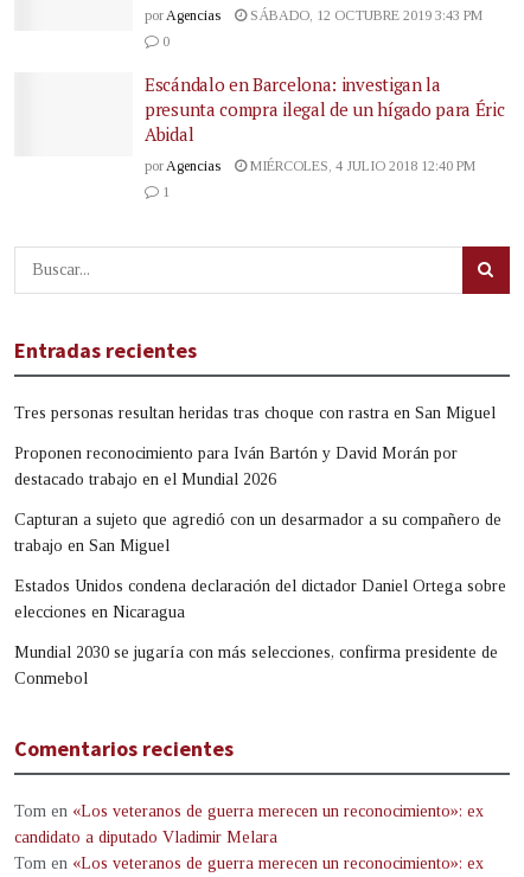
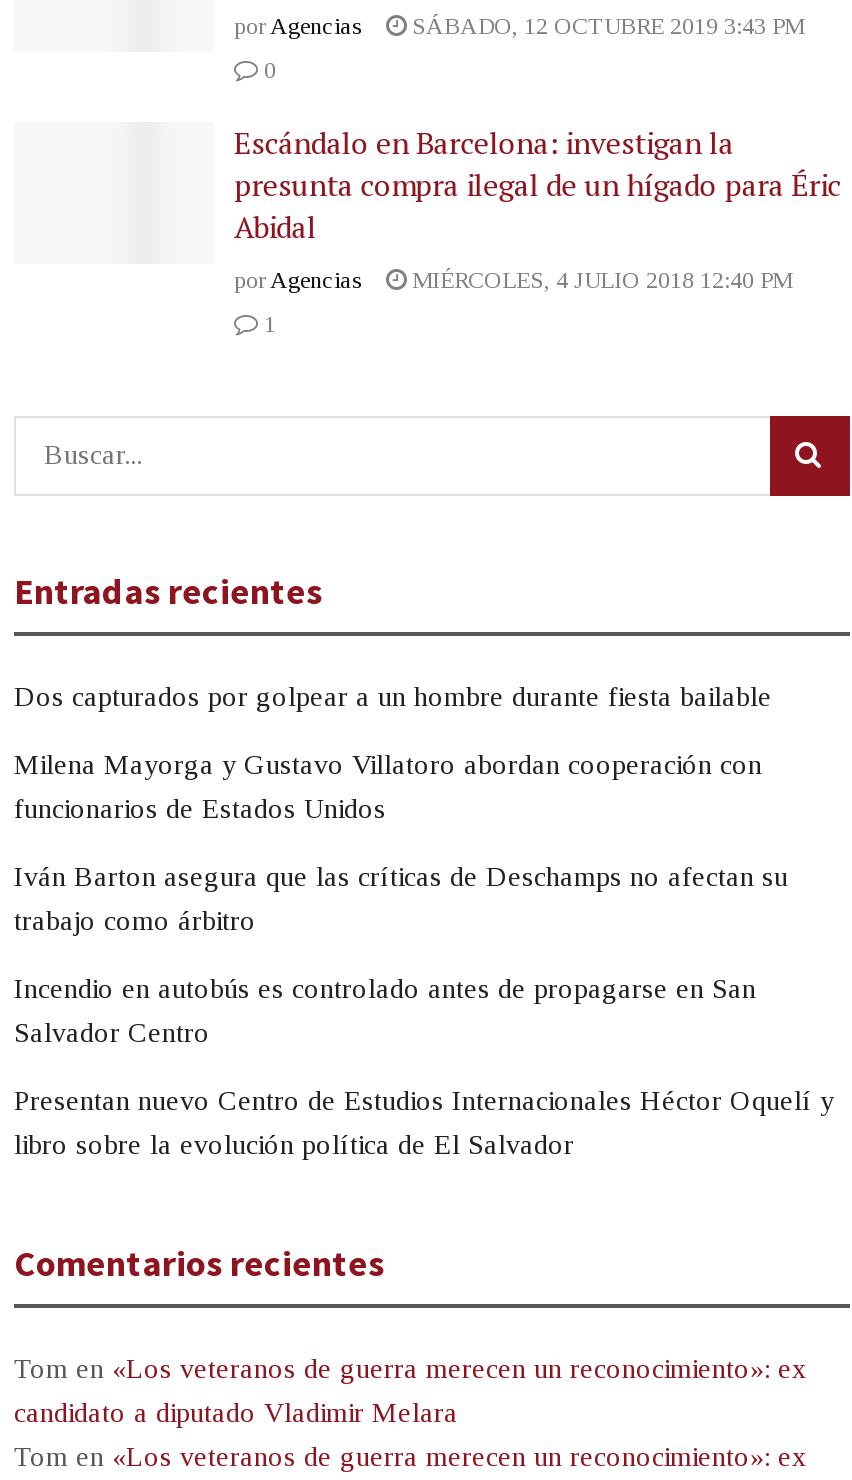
[14,404,496,421] Tres personas resultan heridas tras choque con rastra en San Miguel -> [14,681,772,711] Dos capturados por golpear a un hombre durante fiesta bailable
[14,444,458,462] Proponen reconocimiento para Iván Bartón y David Morán por -> [14,749,762,779] Milena Mayorga y Gustavo Villatoro abordan cooperación con
[14,470,276,488] destacado trabajo en el Mundial 2026 -> [14,793,386,823] funcionarios de Estados Unidos
[14,510,501,528] Capturan a sujeto que agredió con un desarmador a su compañero de -> [14,861,788,891] Iván Barton asegura que las críticas de Deschamps no afectan su
[14,536,170,554] trabajo en San Miguel -> [14,905,256,935] trabajo como árbitro
[14,577,506,594] Estados Unidos condena declaración del dictador Daniel Ortega sobre -> [14,973,756,1003] Incendio en autobús es controlado antes de propagarse en San
[14,603,185,621] elecciones en Nicaragua -> [14,1017,210,1047] Salvador Centro
[14,643,498,661] Mundial 2030 se jugaría con más selecciones, confirma presidente de -> [14,1085,834,1115] Presentan nuevo Centro de Estudios Internacionales Héctor Oquelí y
[14,669,88,687] Conmebol -> [14,1129,574,1159] libro sobre la evolución política de El Salvador

